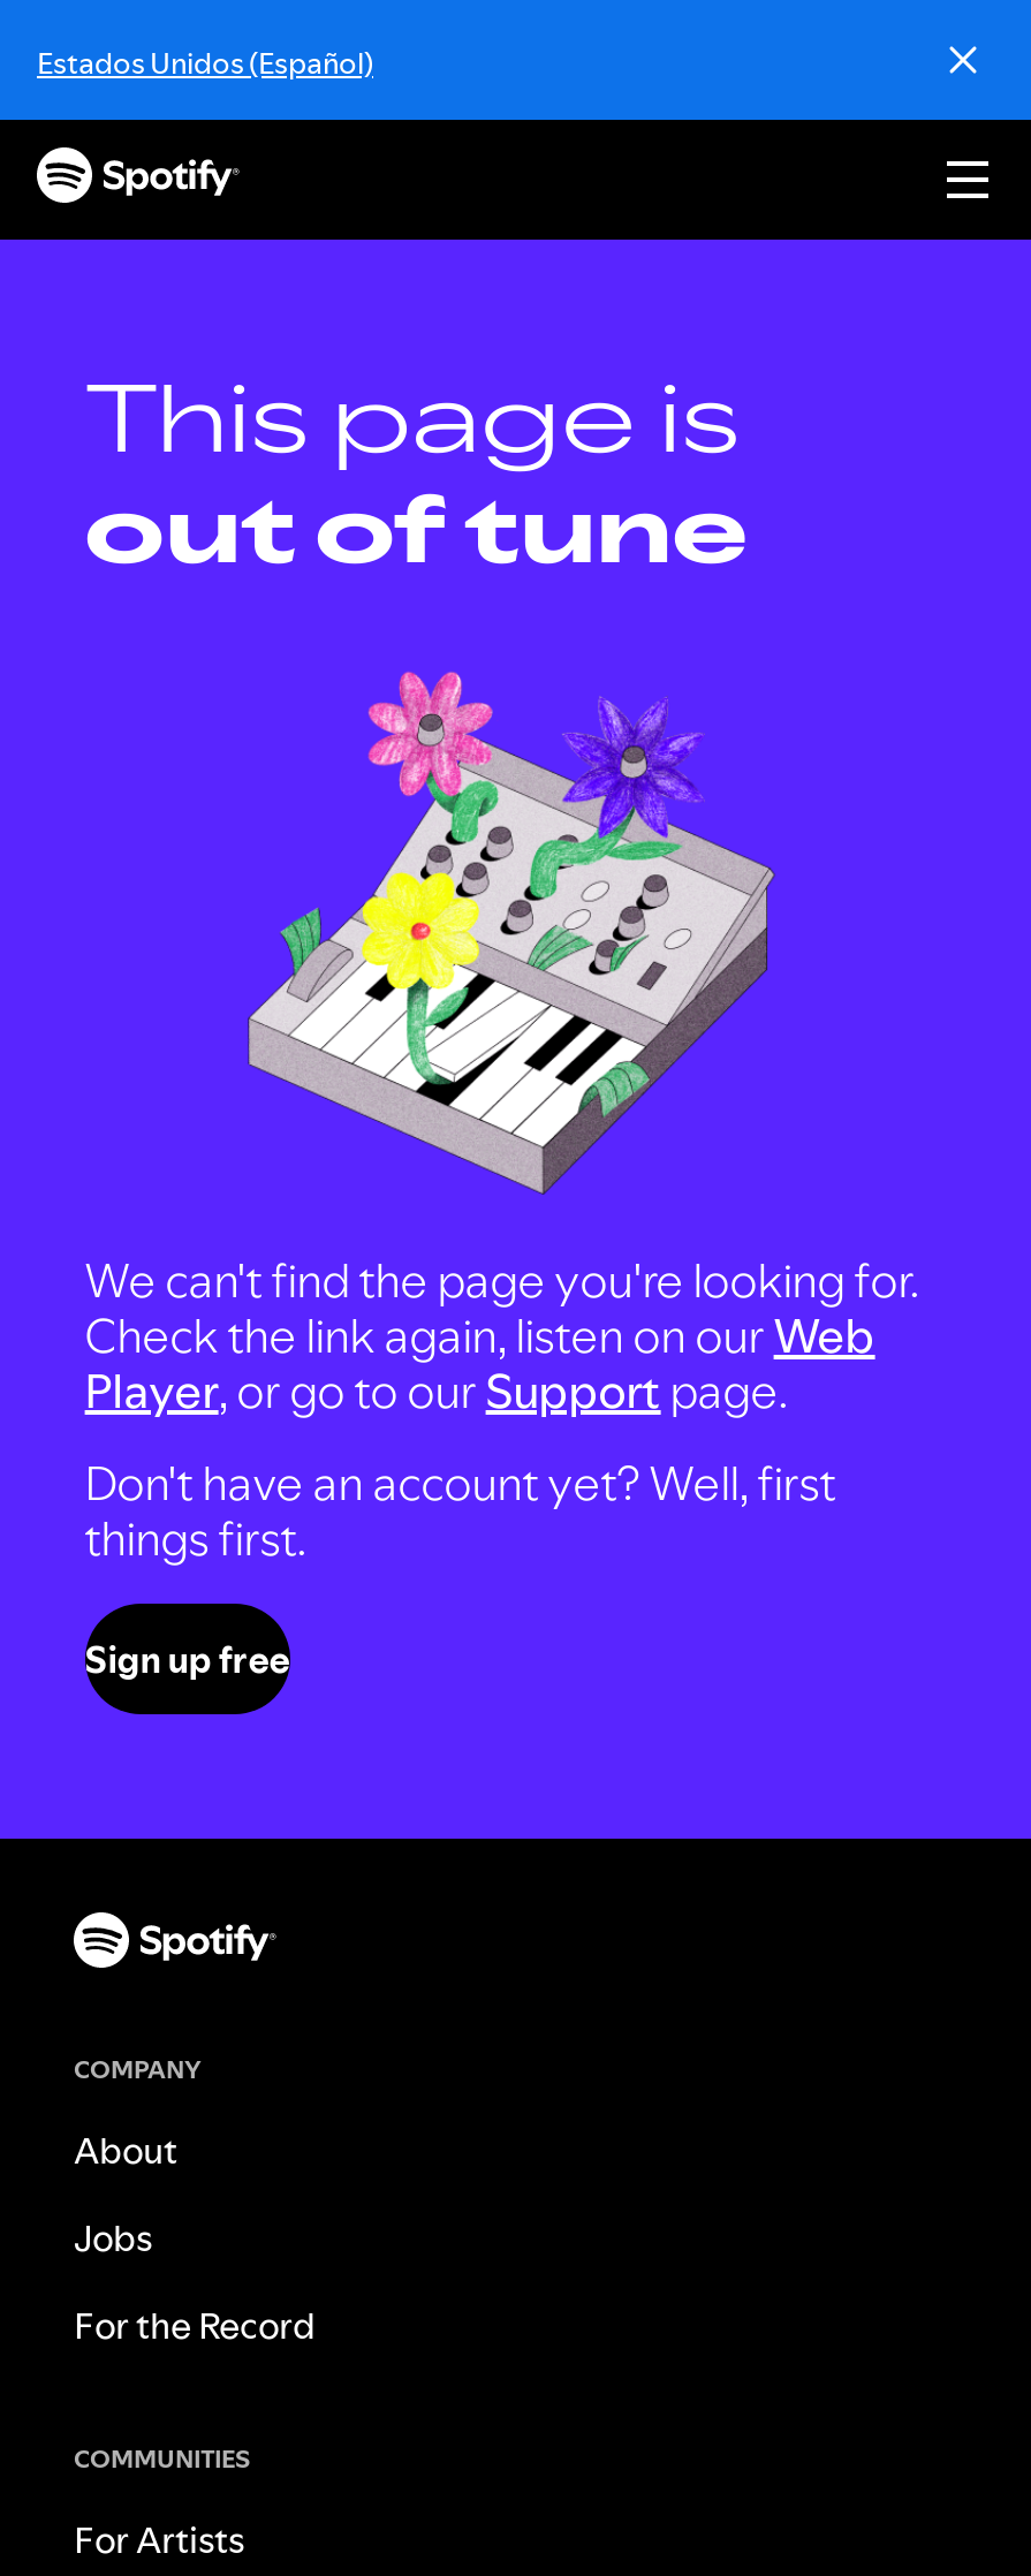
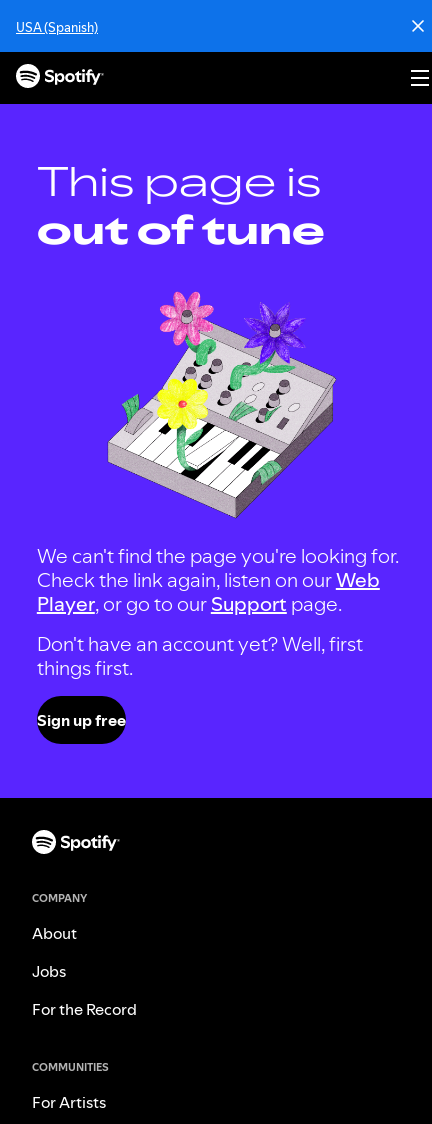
[37,41,373,83] Estados Unidos (Español) -> [16,18,98,36] USA (Spanish)

